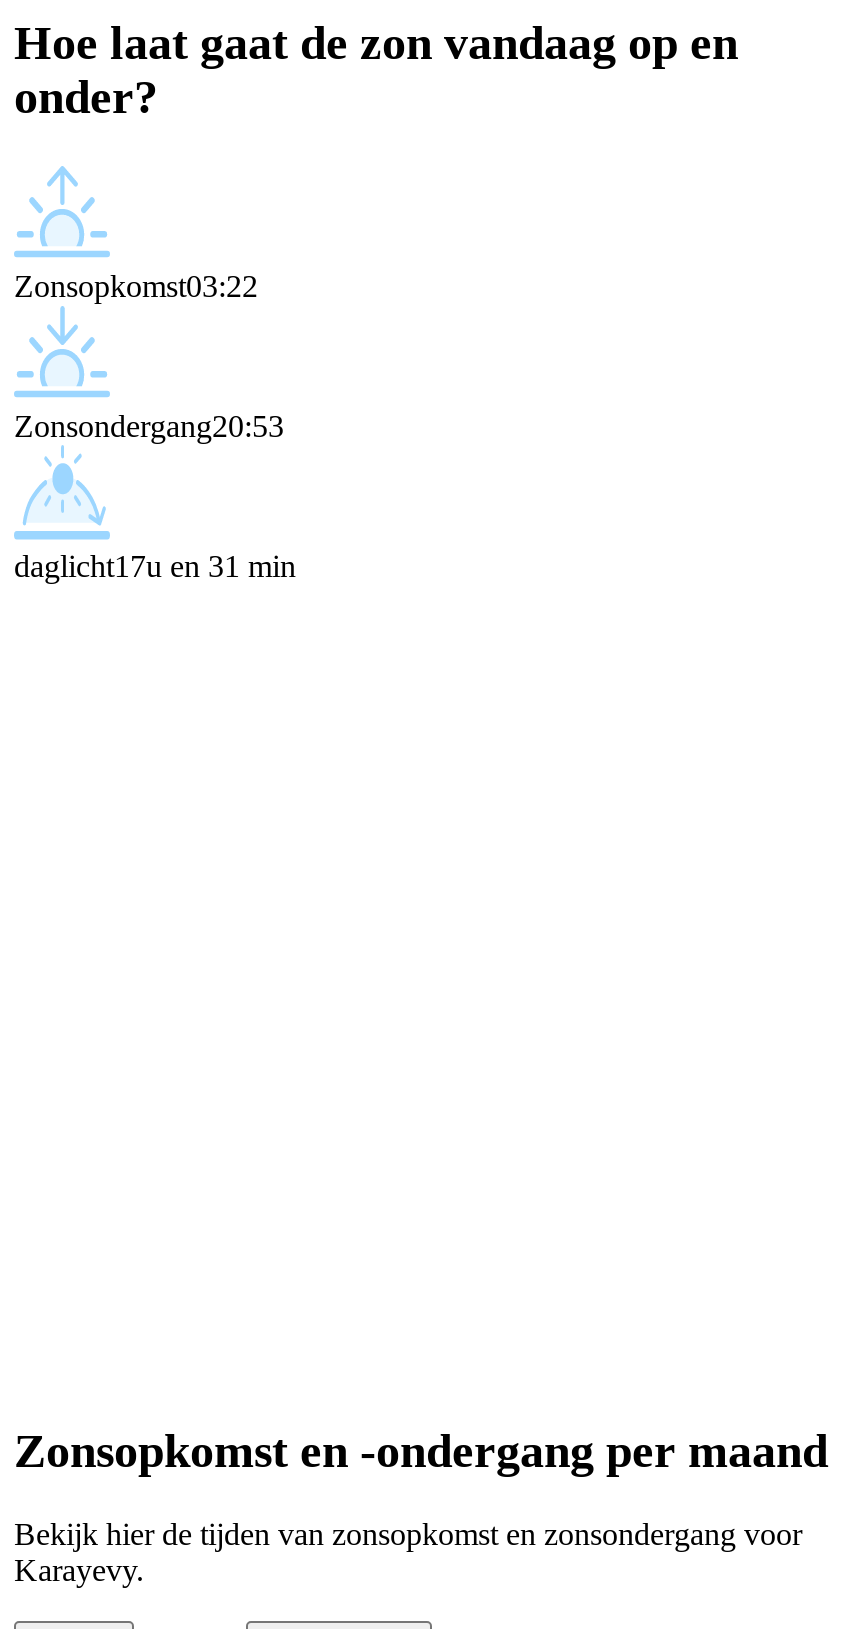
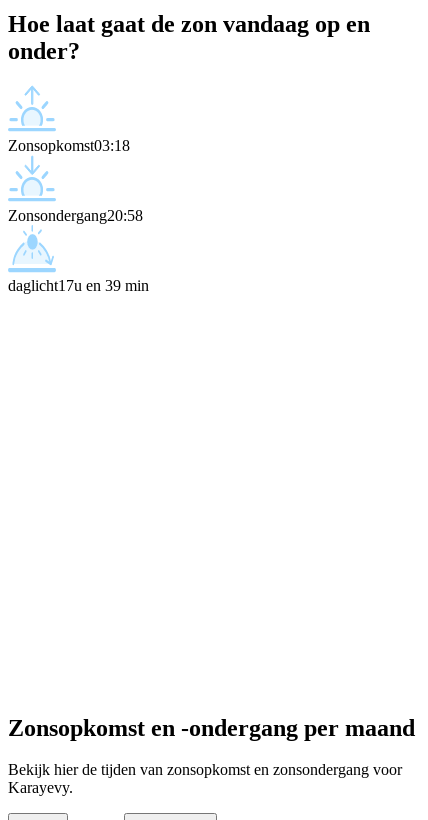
[14,268,258,302] Zonsopkomst03:22 -> [8,137,130,154] Zonsopkomst03:18
[14,408,284,442] Zonsondergang20:53 -> [8,207,143,224] Zonsondergang20:58
[14,548,296,582] daglicht17u en 31 min -> [8,277,149,294] daglicht17u en 39 min

